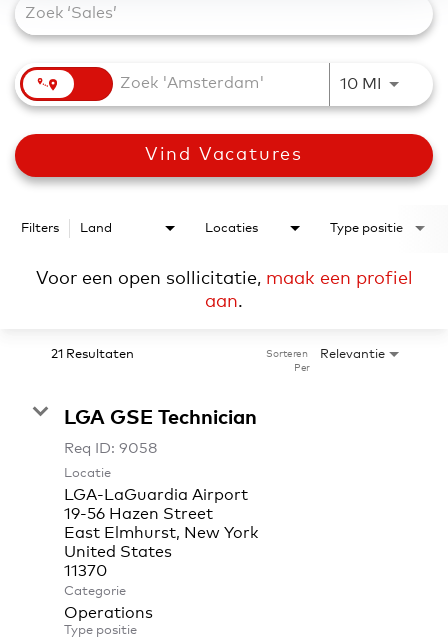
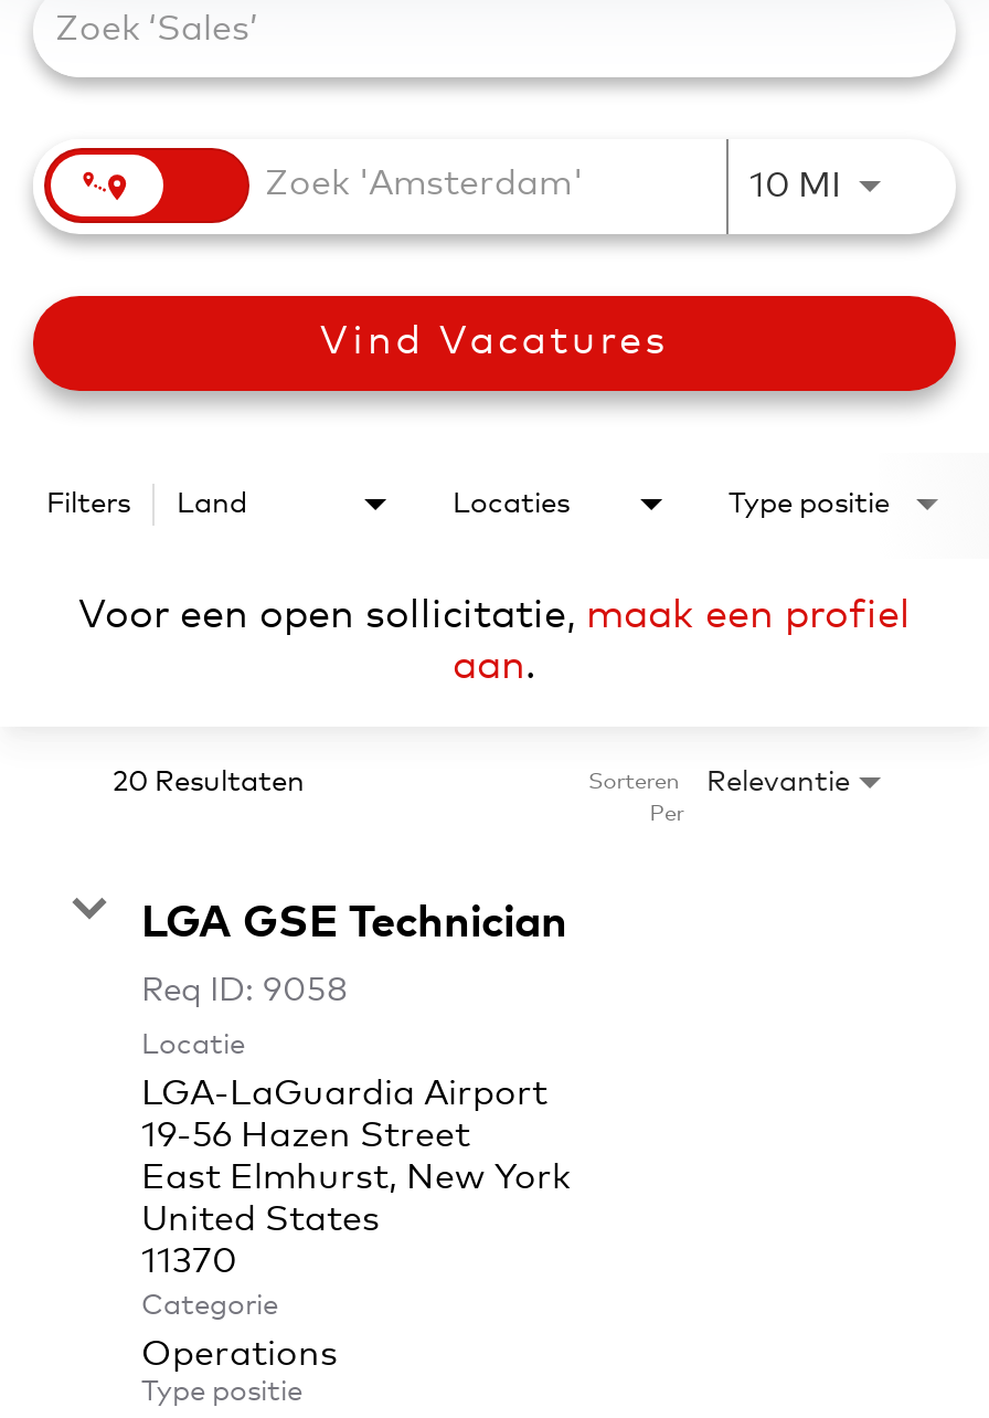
[51,347,134,360] 21 Resultaten -> [113,768,305,796] 20 Resultaten

